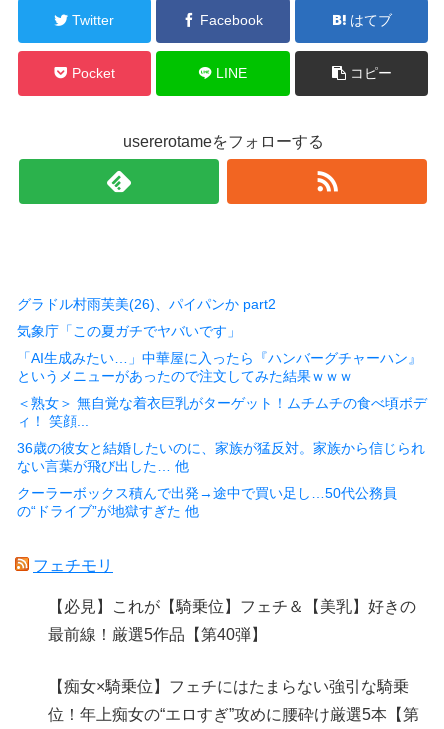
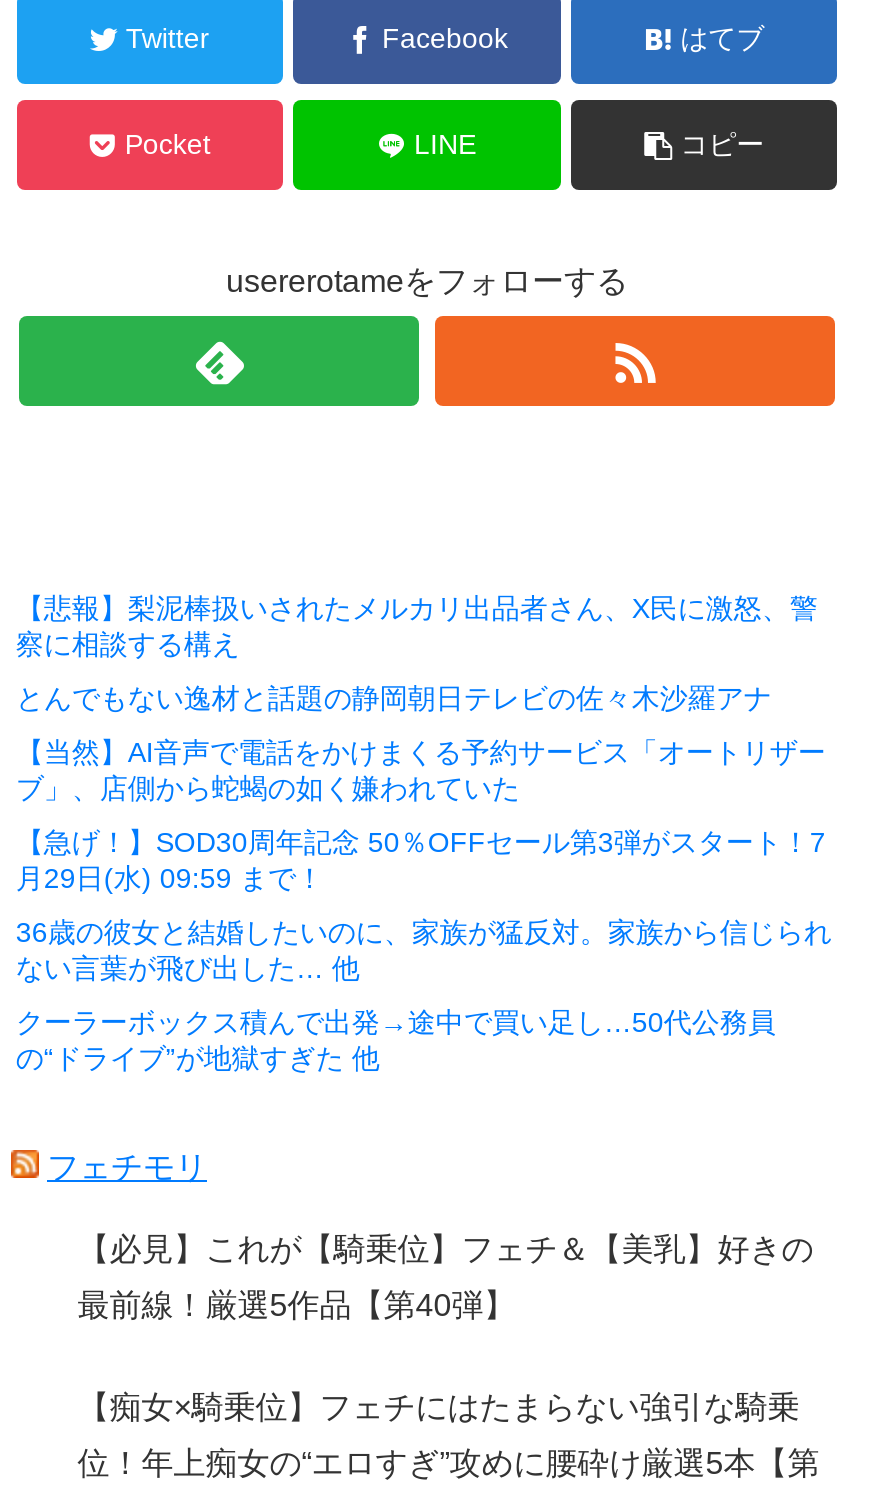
[17,296,276,312] グラドル村雨芙美(26)、パイパンか part2 -> [16,593,818,661] 【悲報】梨泥棒扱いされたメルカリ出品者さん、X民に激怒、警 | 察に相談する構え
[17,323,241,339] 気象庁「この夏ガチでヤバいです」 -> [16,683,772,715] とんでもない逸材と話題の静岡朝日テレビの佐々木沙羅アナ
[17,350,422,384] 「AI生成みたい…」中華屋に入ったら『ハンバーグチャーハン』 | というメニューがあったので注文してみた結果ｗｗｗ -> [16,737,826,805] 【当然】AI音声で電話をかけまくる予約サービス「オートリザー | ブ」、店側から蛇蝎の如く嫌われていた
[17,395,427,429] ＜熟女＞ 無自覚な着衣巨乳がターゲット！ムチムチの食べ頃ボデ | ィ！ 笑顔... -> [16,827,826,895] 【急げ！】SOD30周年記念 50％OFFセール第3弾がスタート！7 | 月29日(水) 09:59 まで！

